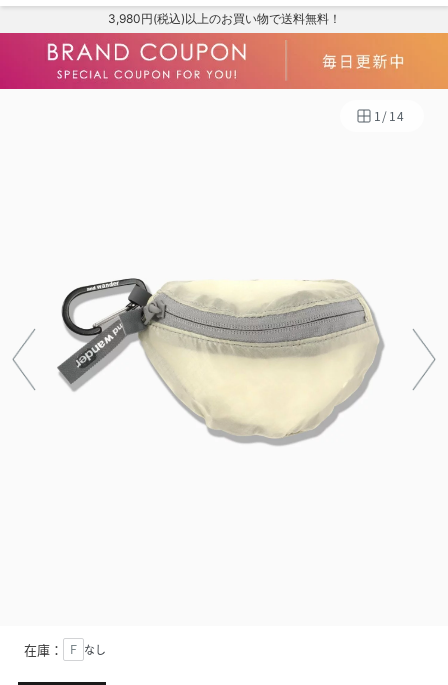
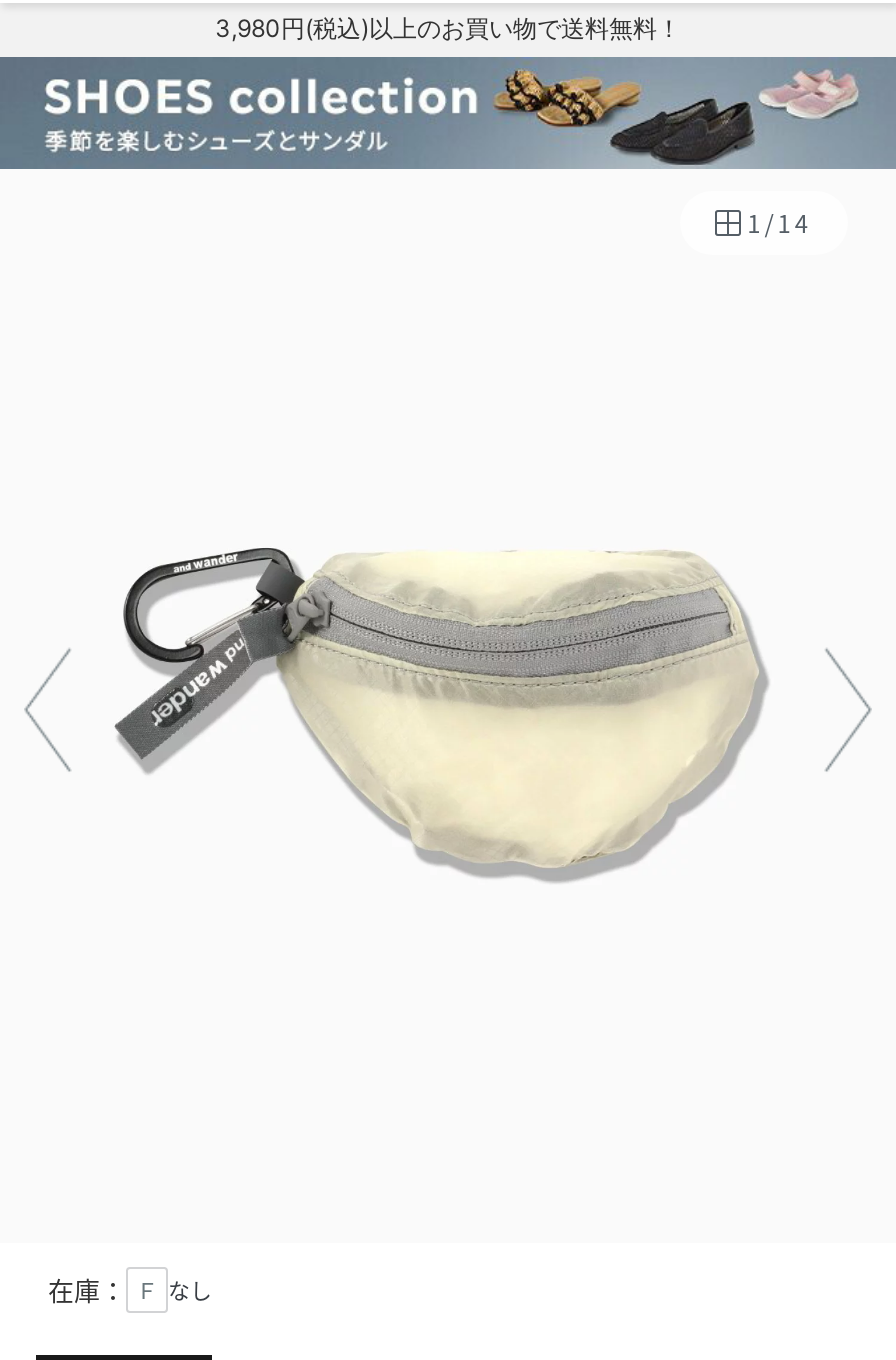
[3,32,445,90] [image] -> [6,55,890,171] [image]

